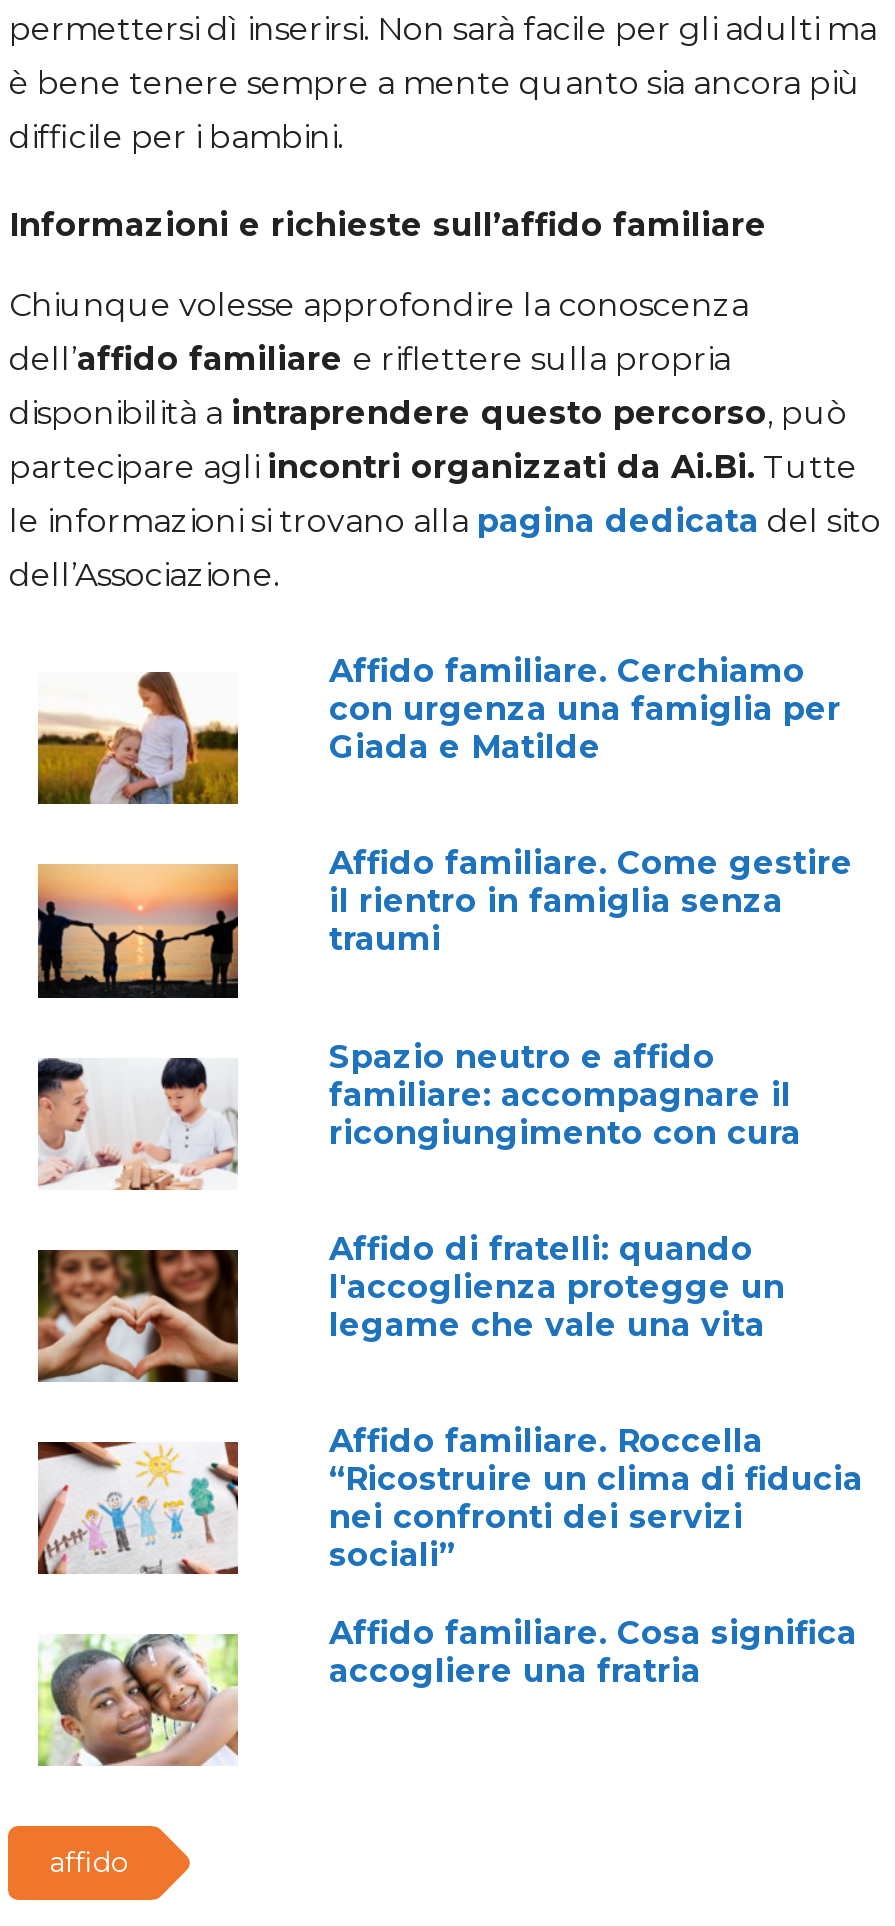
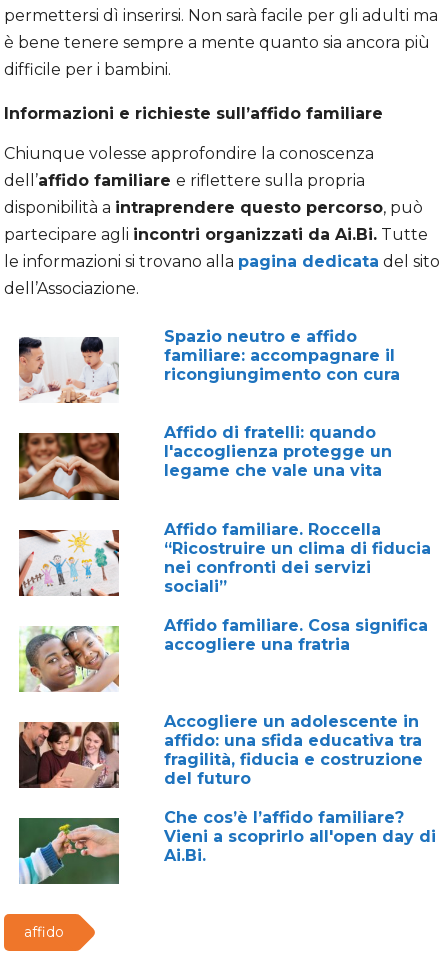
[329,653,853,959] Affido familiare. Cerchiamo | con urgenza una famiglia per | Giada e Matilde | Affido familiare. Come gestire | il rientro in famiglia senza | traumi -> none
[36,670,240,806] [image] -> none
[36,862,240,1000] [image] -> none
moved [329,1037,863,1689] -> [164,327,431,653]: Spazio neutro e affido | familiare: accompagnare il | ricongiungimento con cura | ... | Affido familiare. Cosa significa | accogliere una fratria
moved [34,1630,242,1770] -> [17,624,121,694]: [image]
none -> [18,721,120,789] [image]
none -> [18,817,120,885] [image]
none -> [164,712,436,865] Accogliere un adolescente in | affido: una sfida educativa tra | fragilità, fiducia e costruzione | del futuro | Che cos’è l’affido familiare? | Vieni a scoprirlo all'open day di | Ai.Bi.

